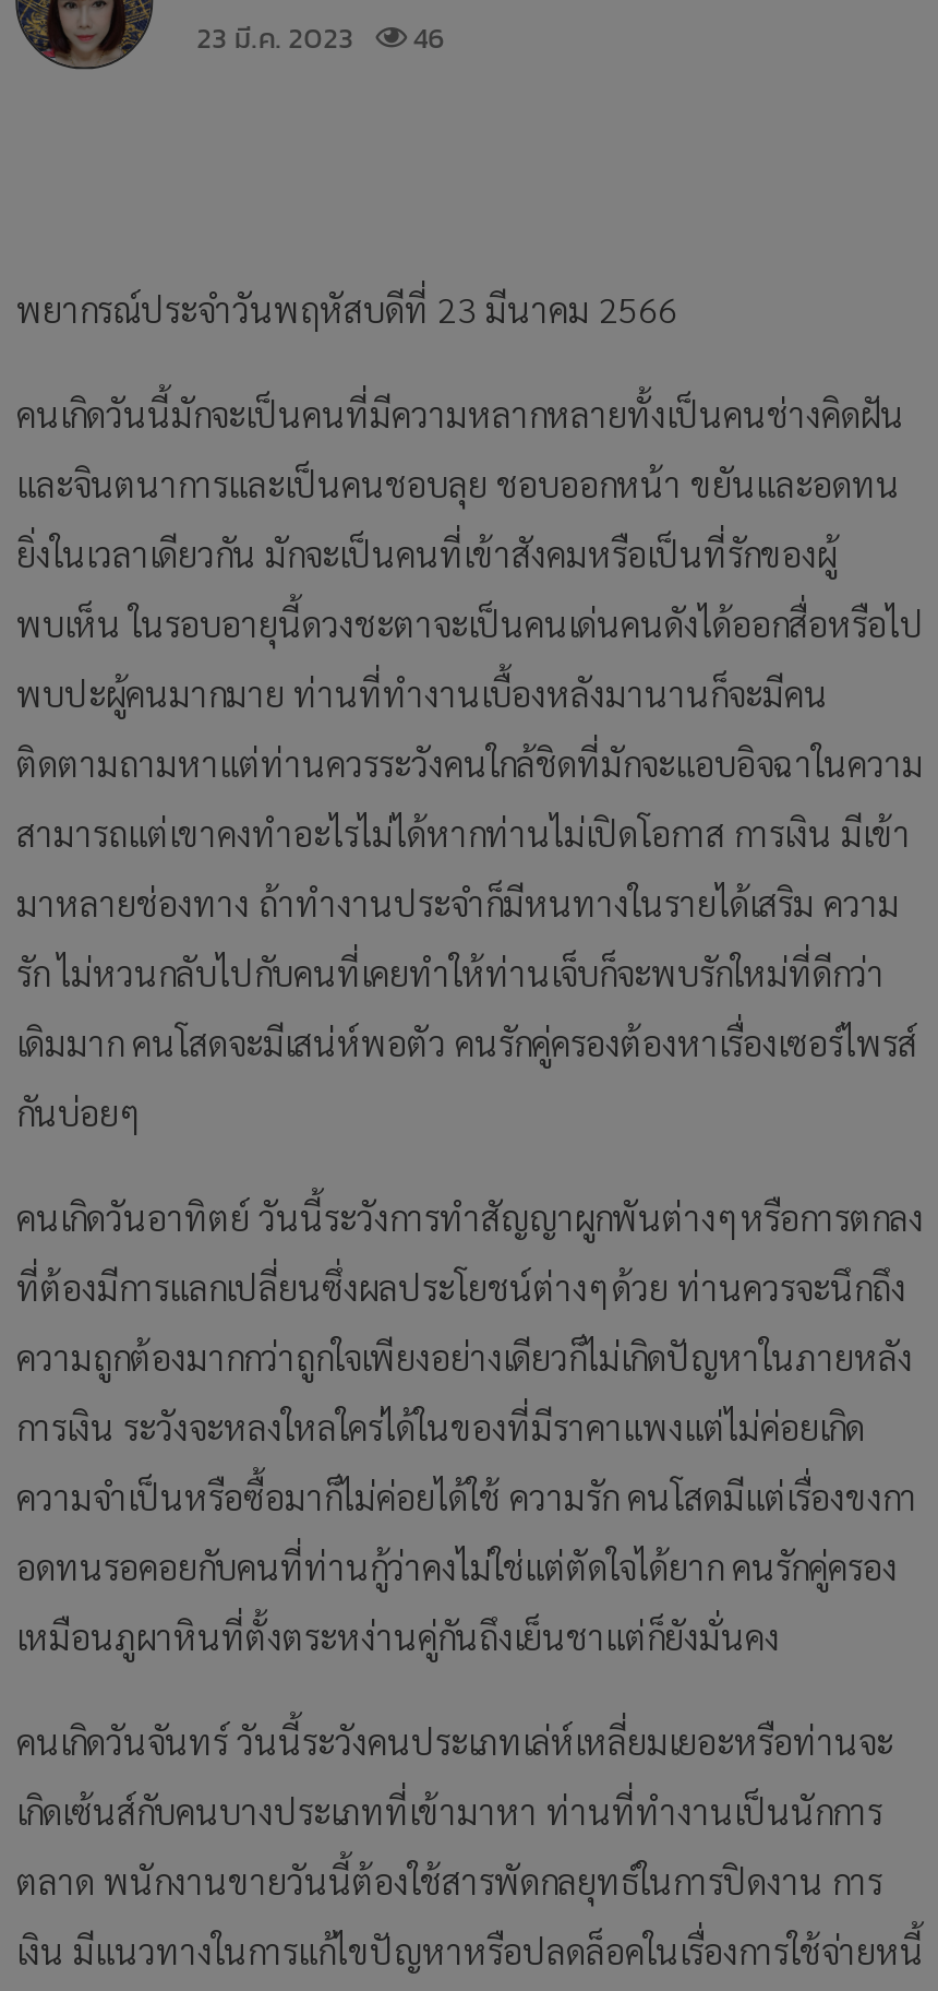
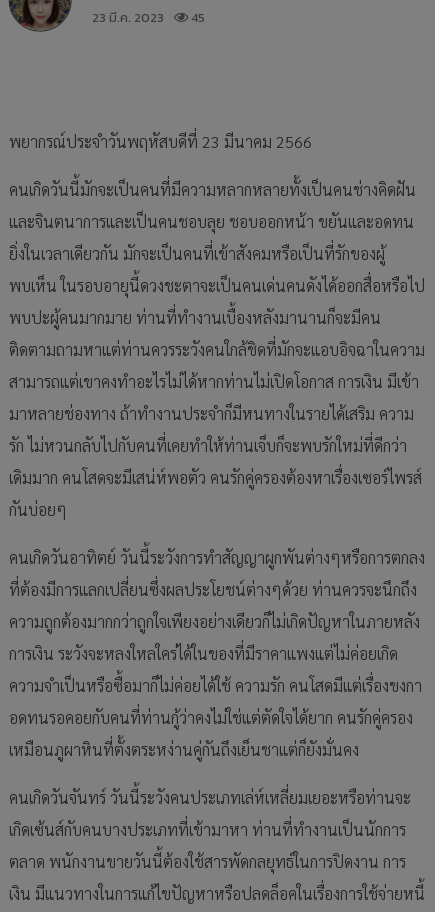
[197,18,445,60] 23 มี.ค. 2023 46 -> [92,8,205,27] 23 มี.ค. 2023 45

